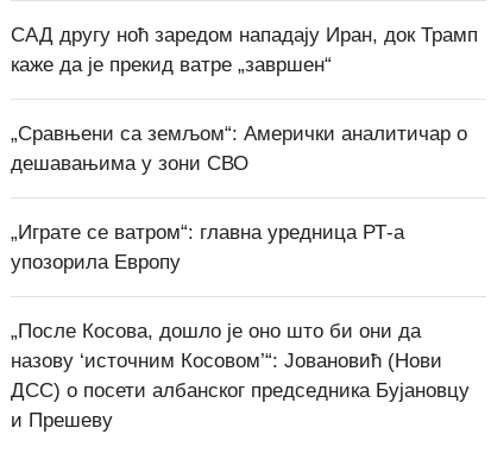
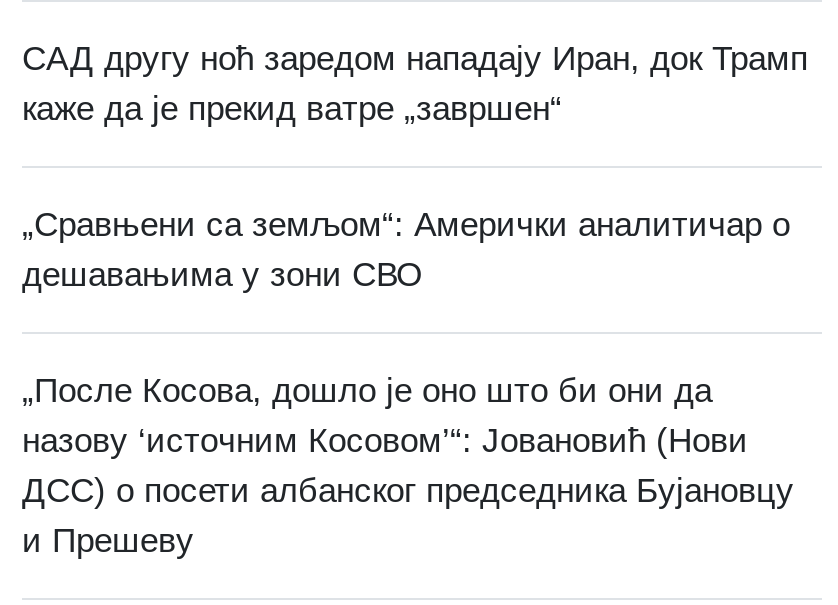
[11,221,404,274] „Играте се ватром“: главна уредница РТ-а | упозорила Европу -> none

